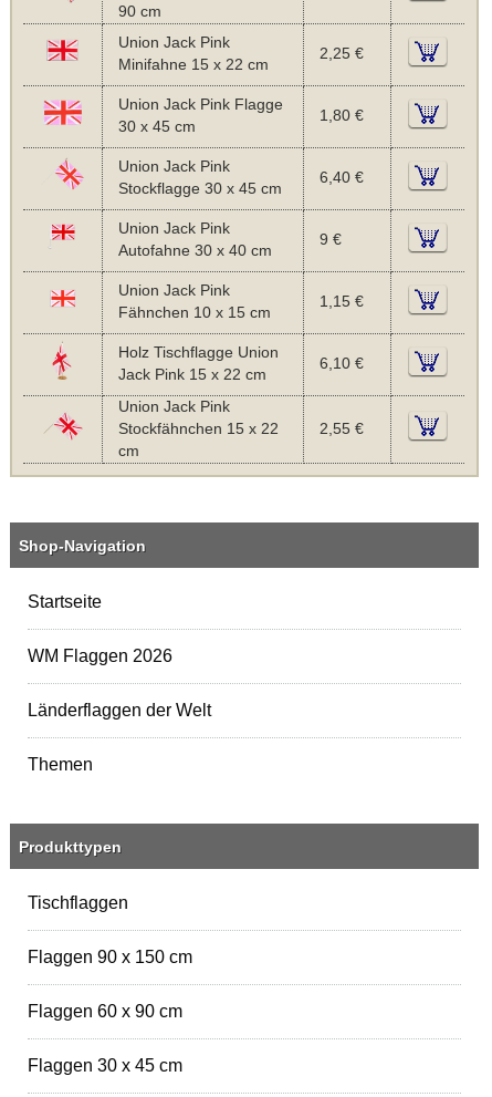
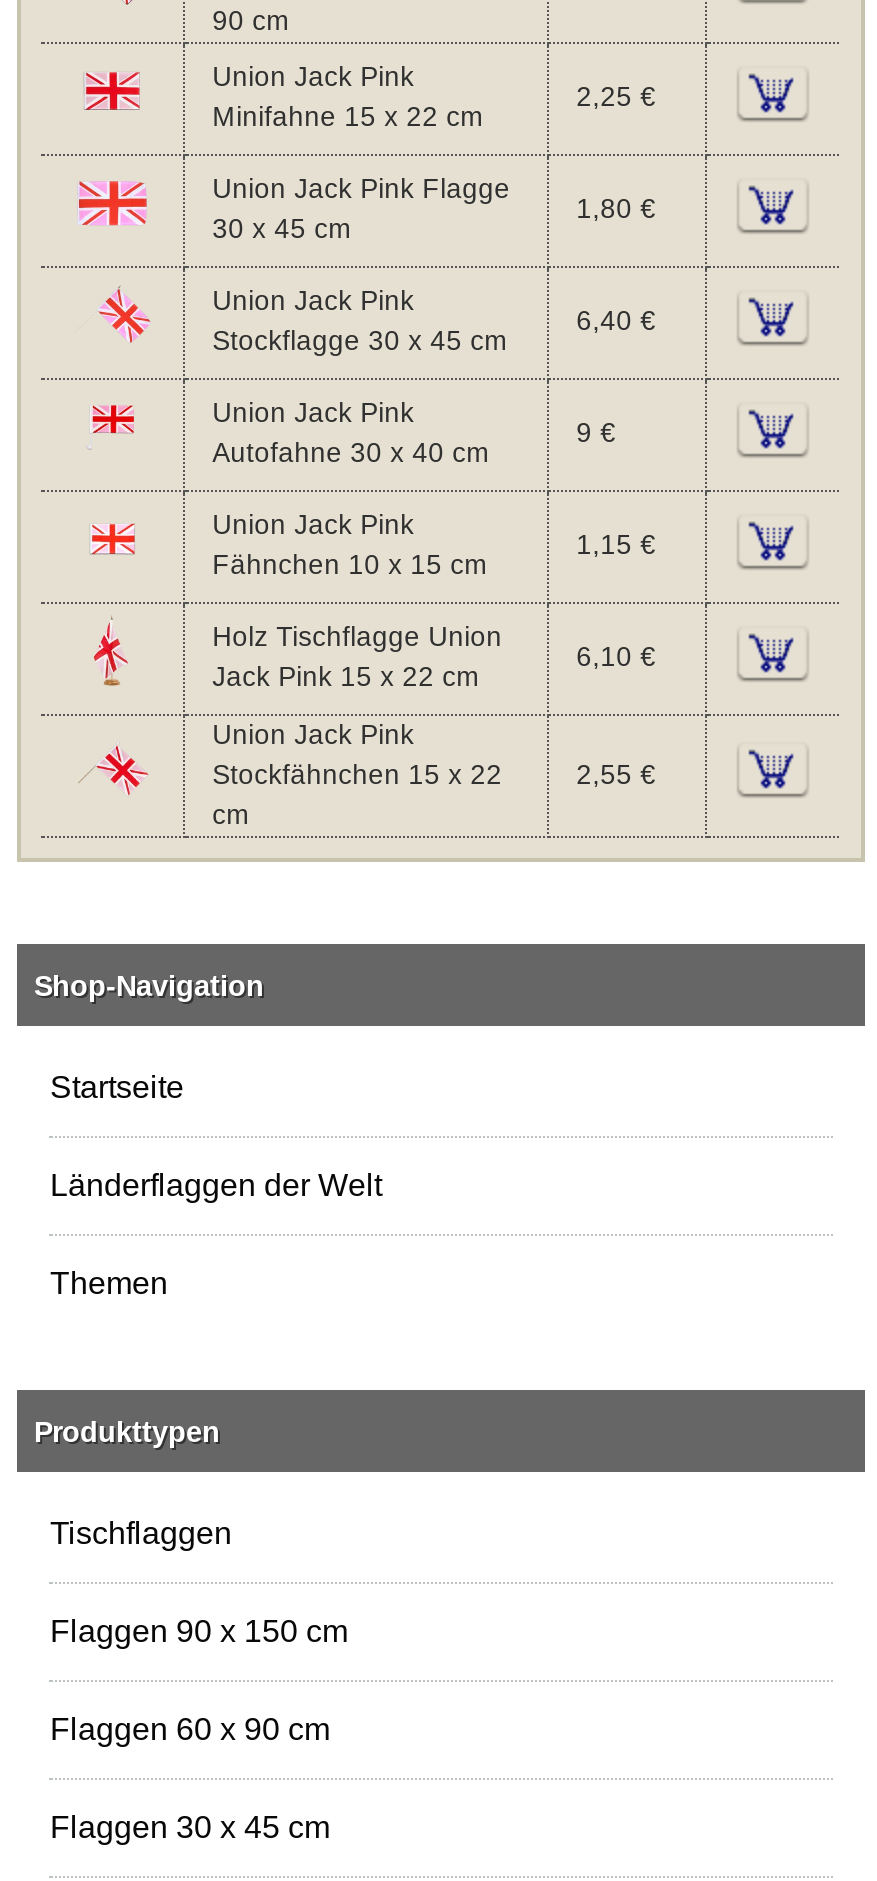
[28,646,173,665] WM Flaggen 2026 -> none

